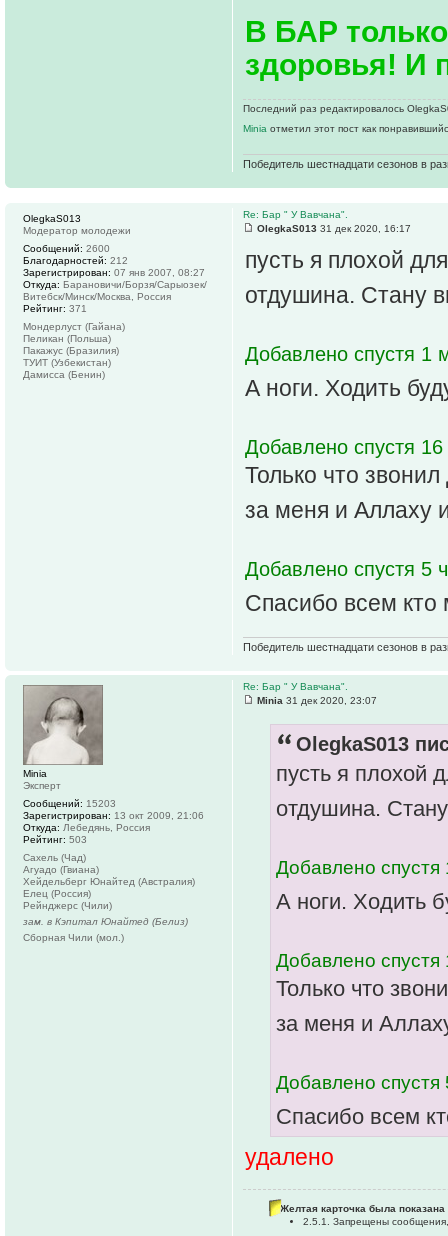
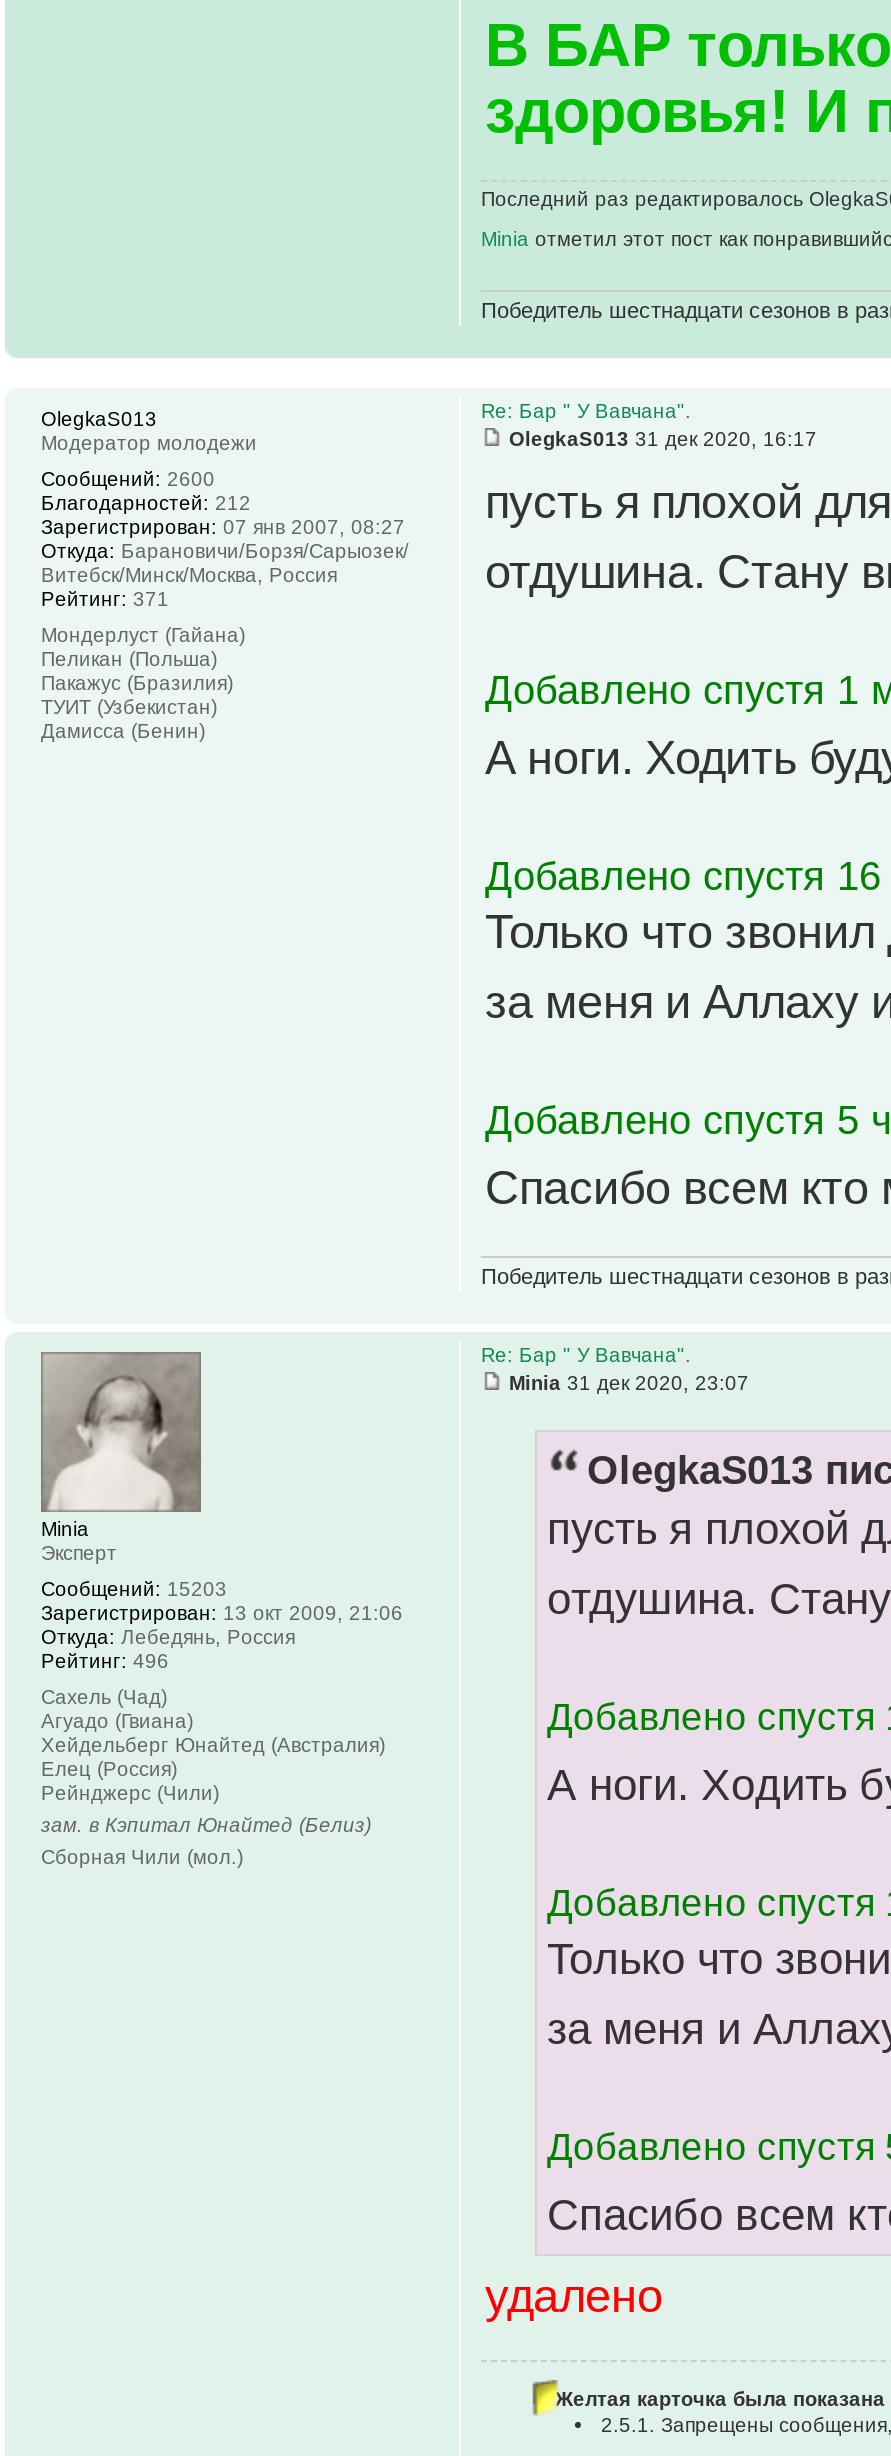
[23,834,87,845] Рейтинг: 503 -> [41,1650,169,1672] Рейтинг: 496

